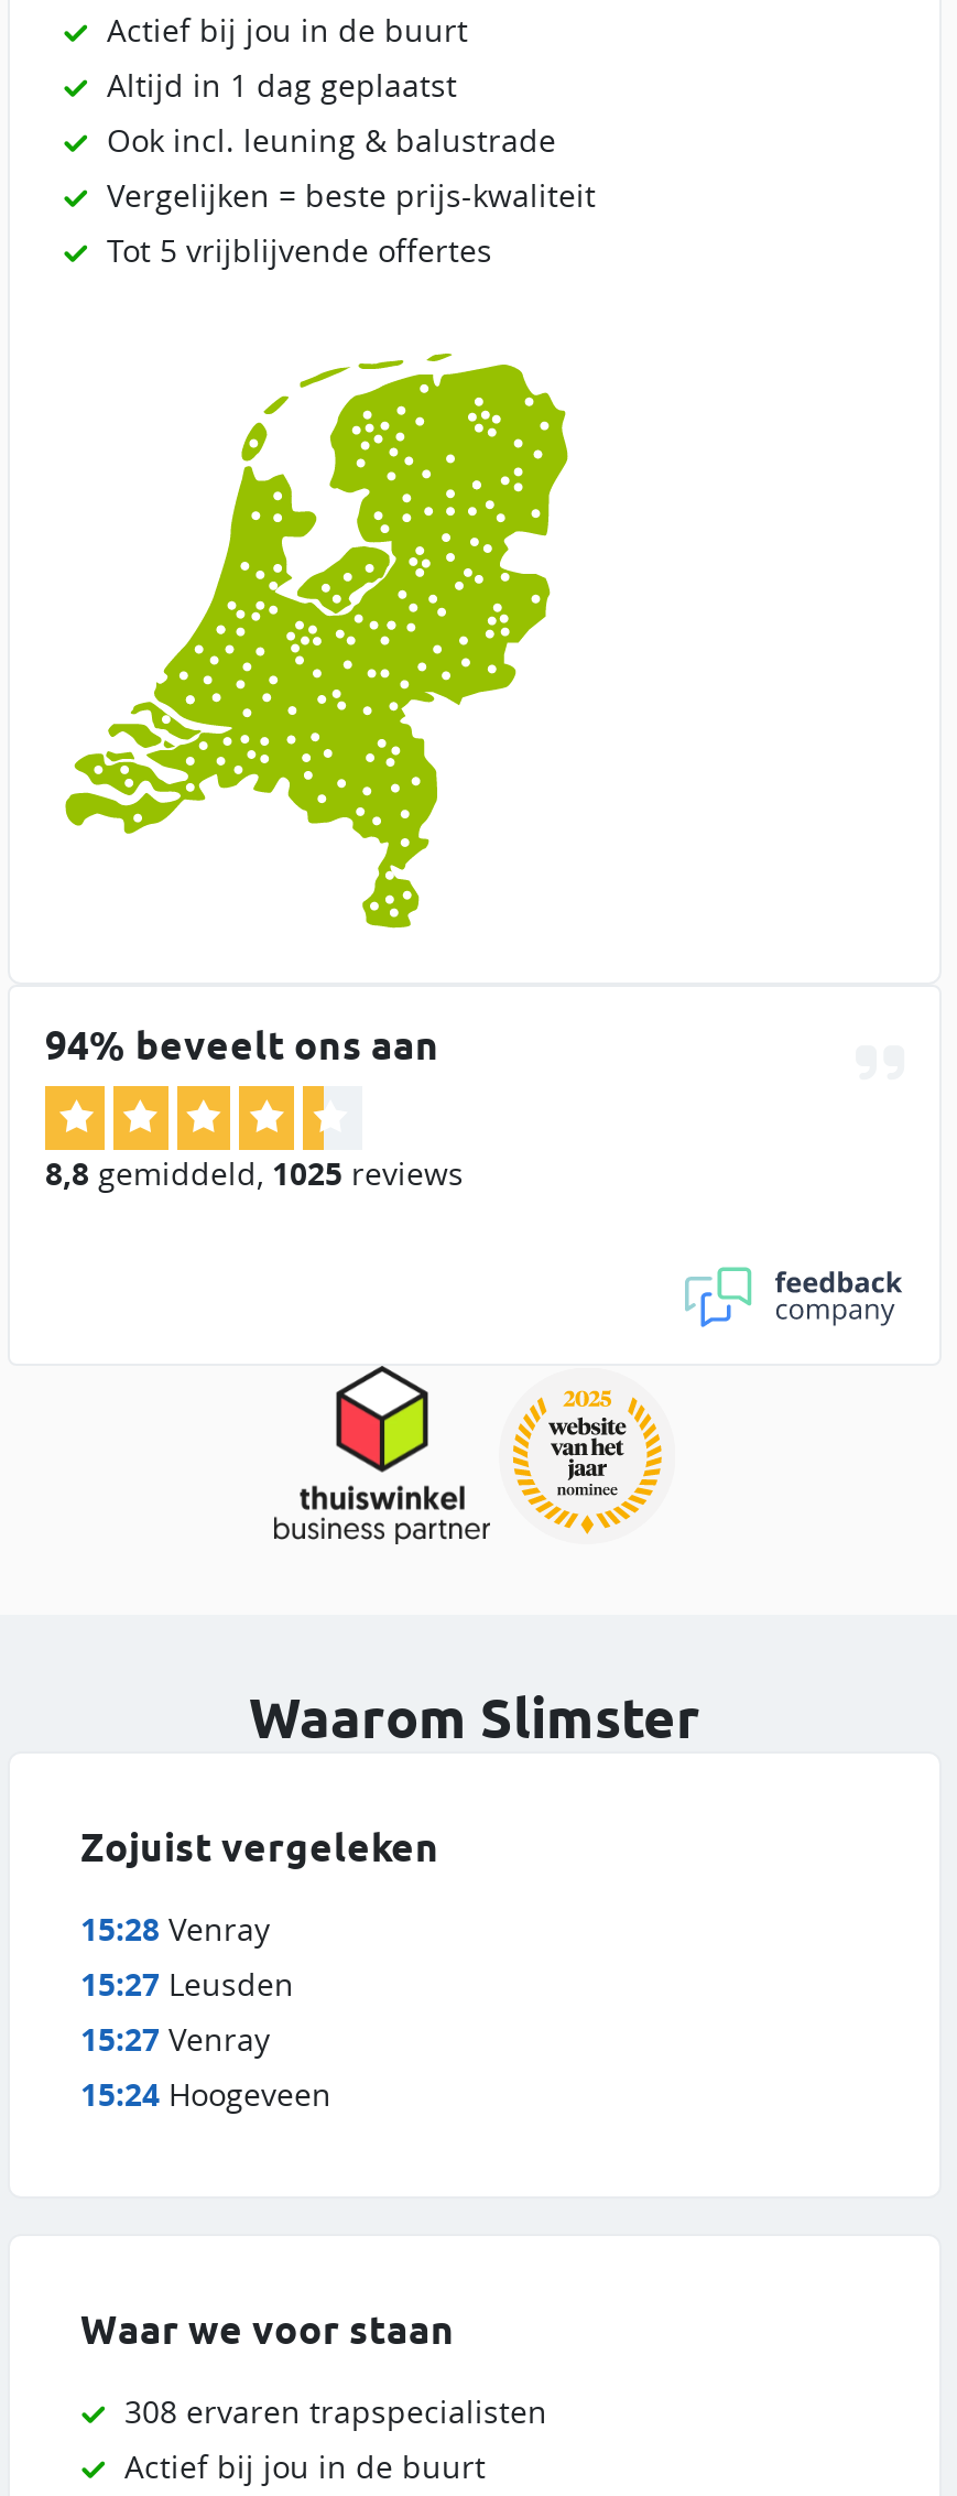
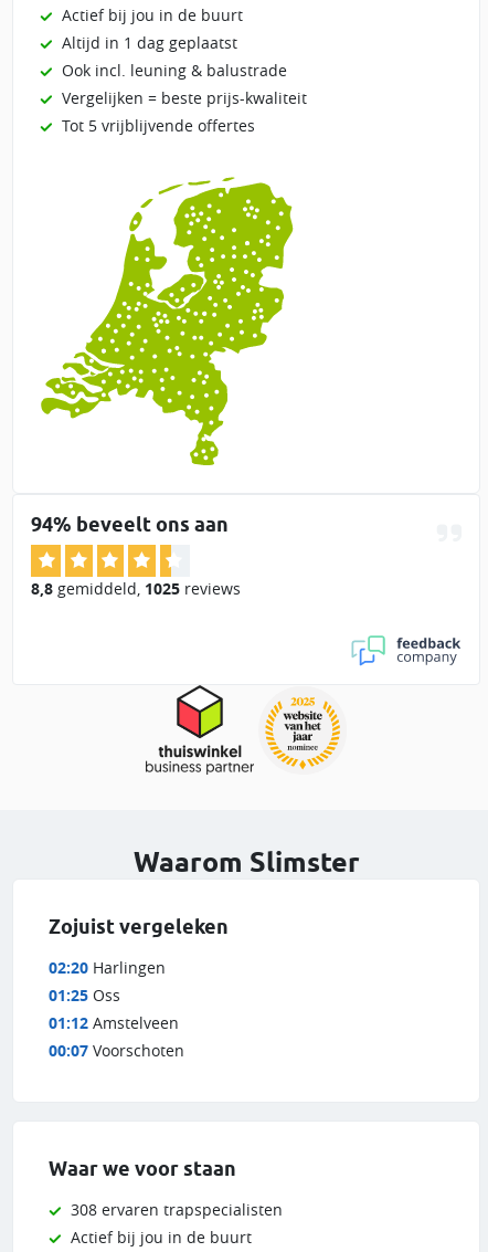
[80,1908,331,2115] 15:28 Venray | 15:27 Leusden | 15:27 Venray | 15:24 Hoogeveen -> [49,957,184,1061] 02:20 Harlingen | 01:25 Oss | 01:12 Amstelveen | 00:07 Voorschoten

